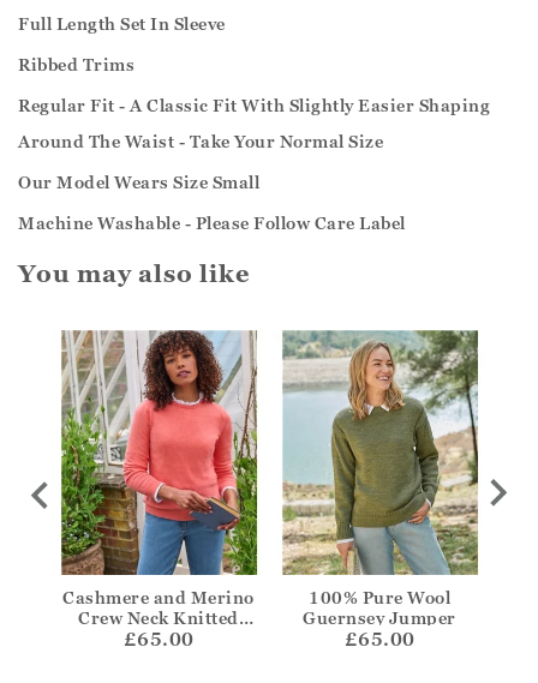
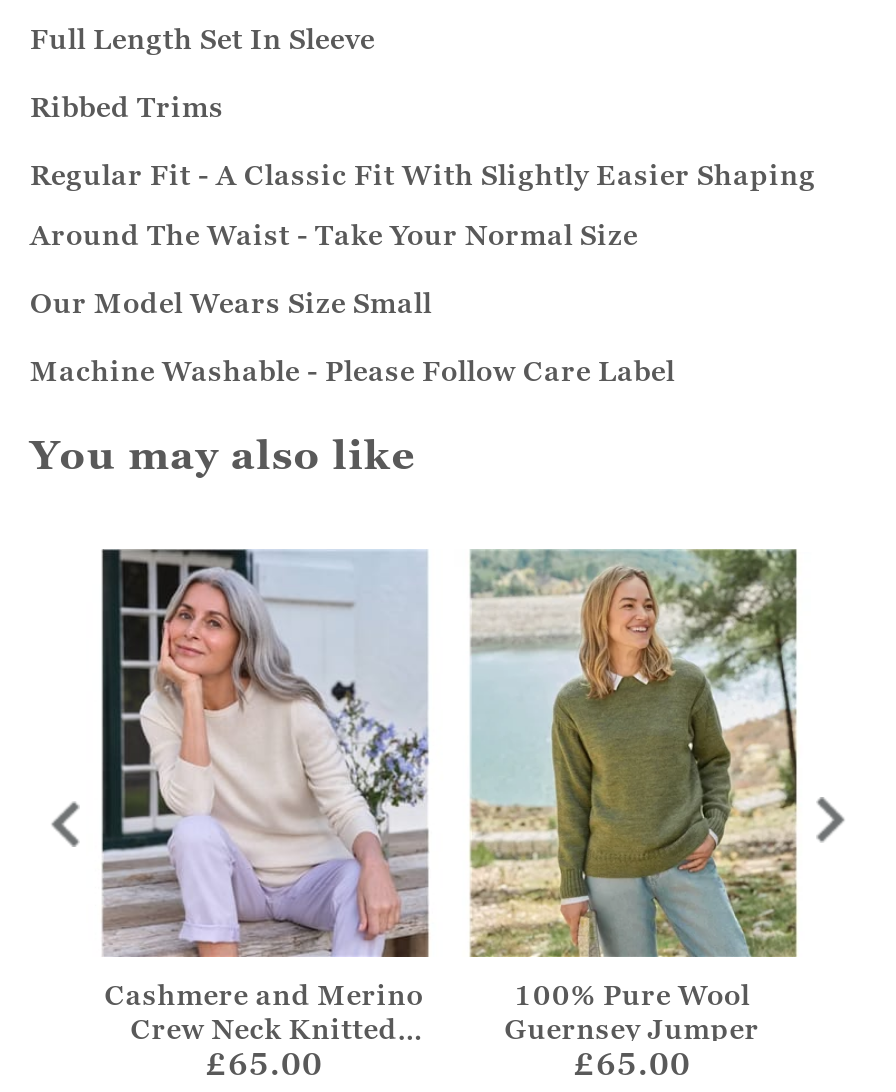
[60,329,258,576] [image] -> [100,547,430,959] [image]

